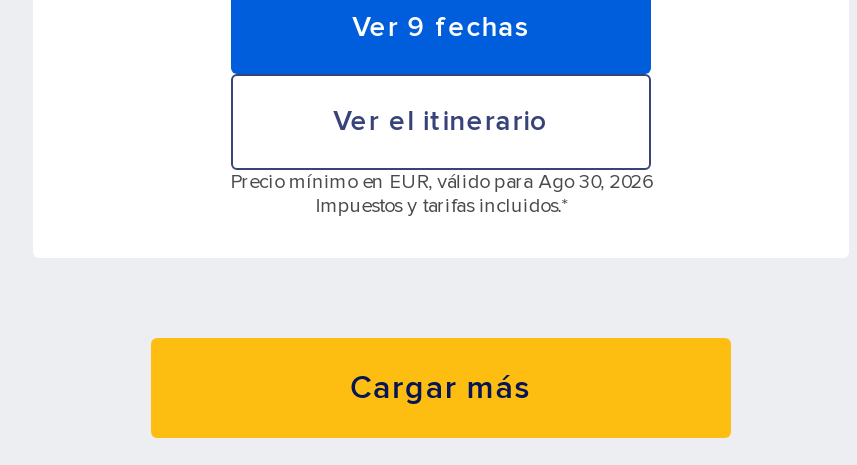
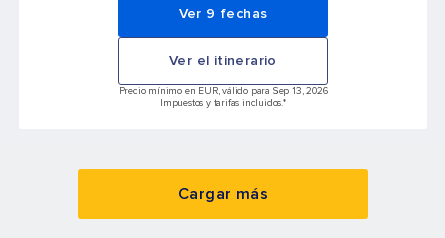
[230,169,652,193] Precio mínimo en EUR, válido para Ago 30, 2026 -> [119,84,327,96] Precio mínimo en EUR, válido para Sep 13, 2026

